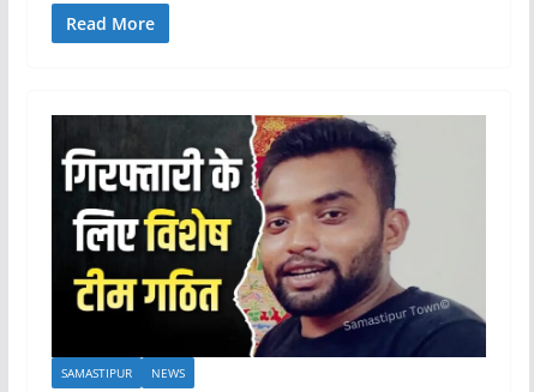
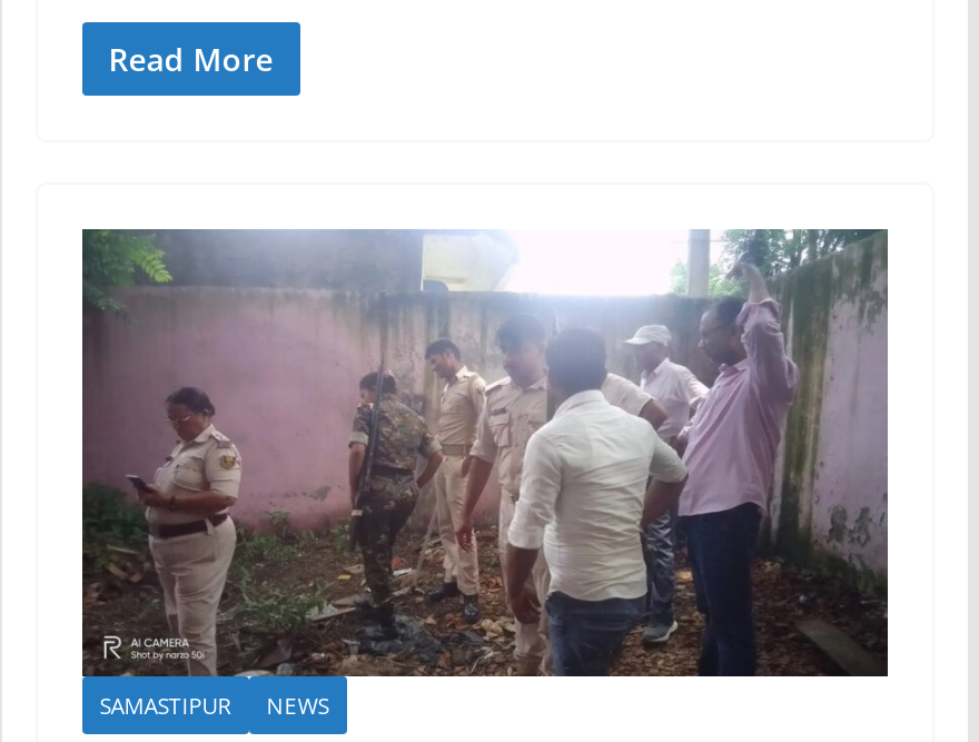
[53,114,486,358] [image] -> [82,228,890,680] [image]

